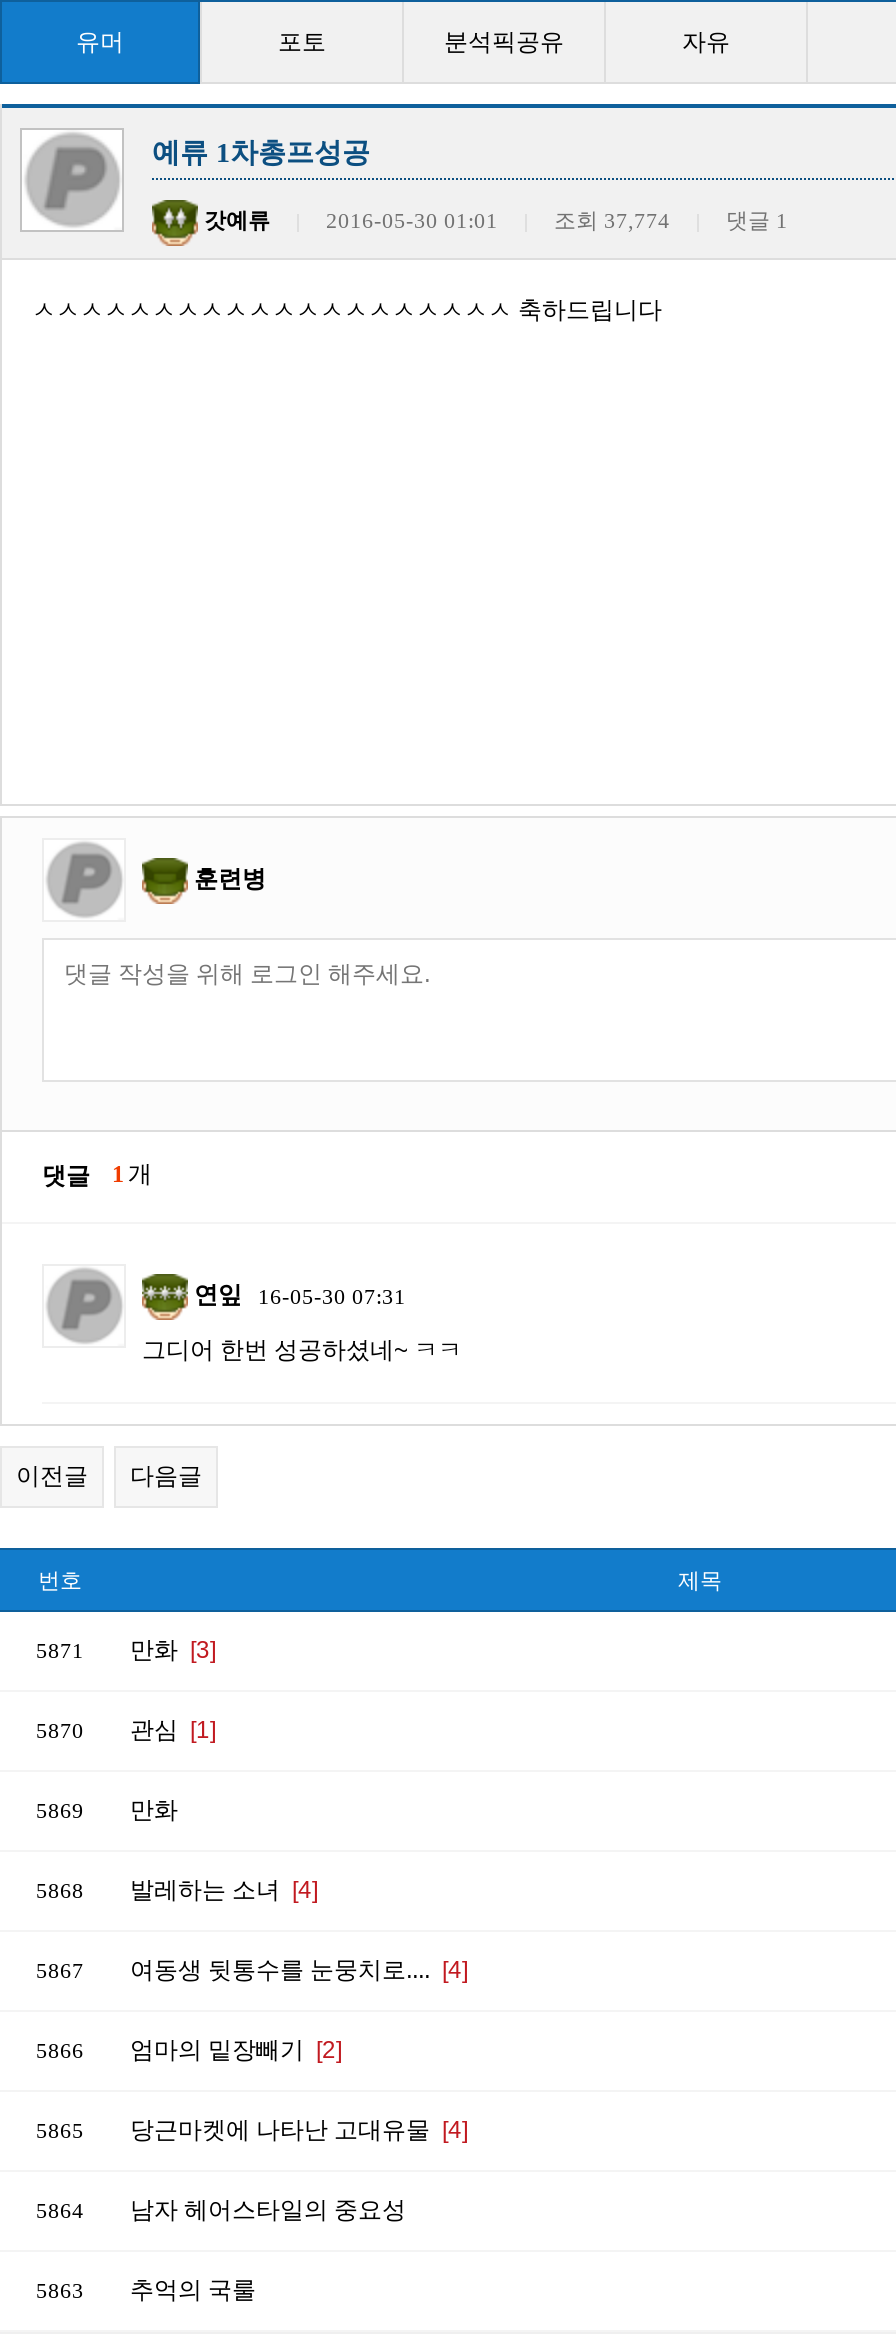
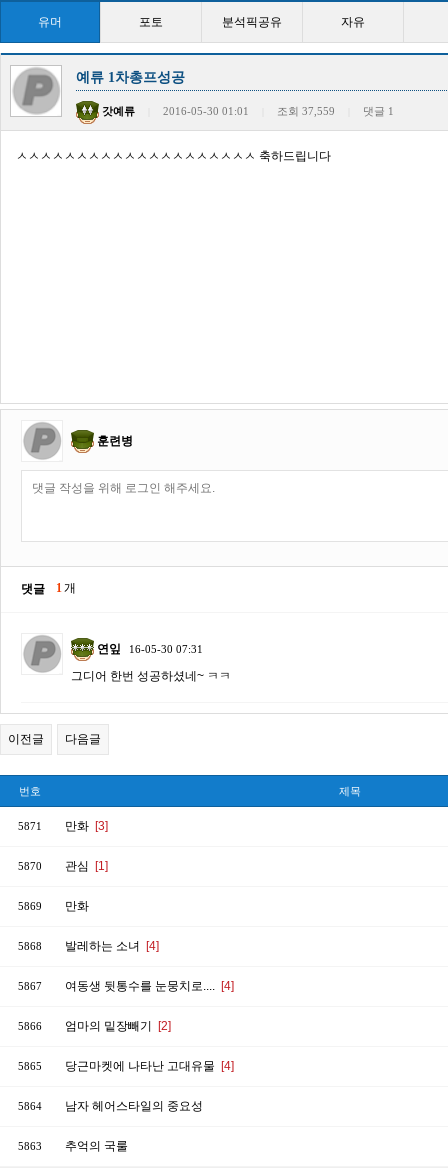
[320,208,788,232] 2016-05-30 01:01 조회 37,774 댓글 1 -> [160,105,394,117] 2016-05-30 01:01 조회 37,559 댓글 1

